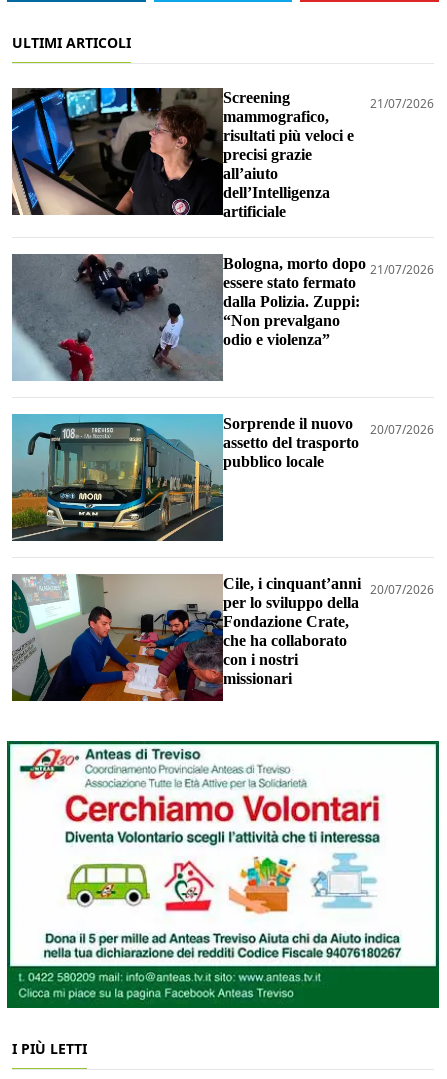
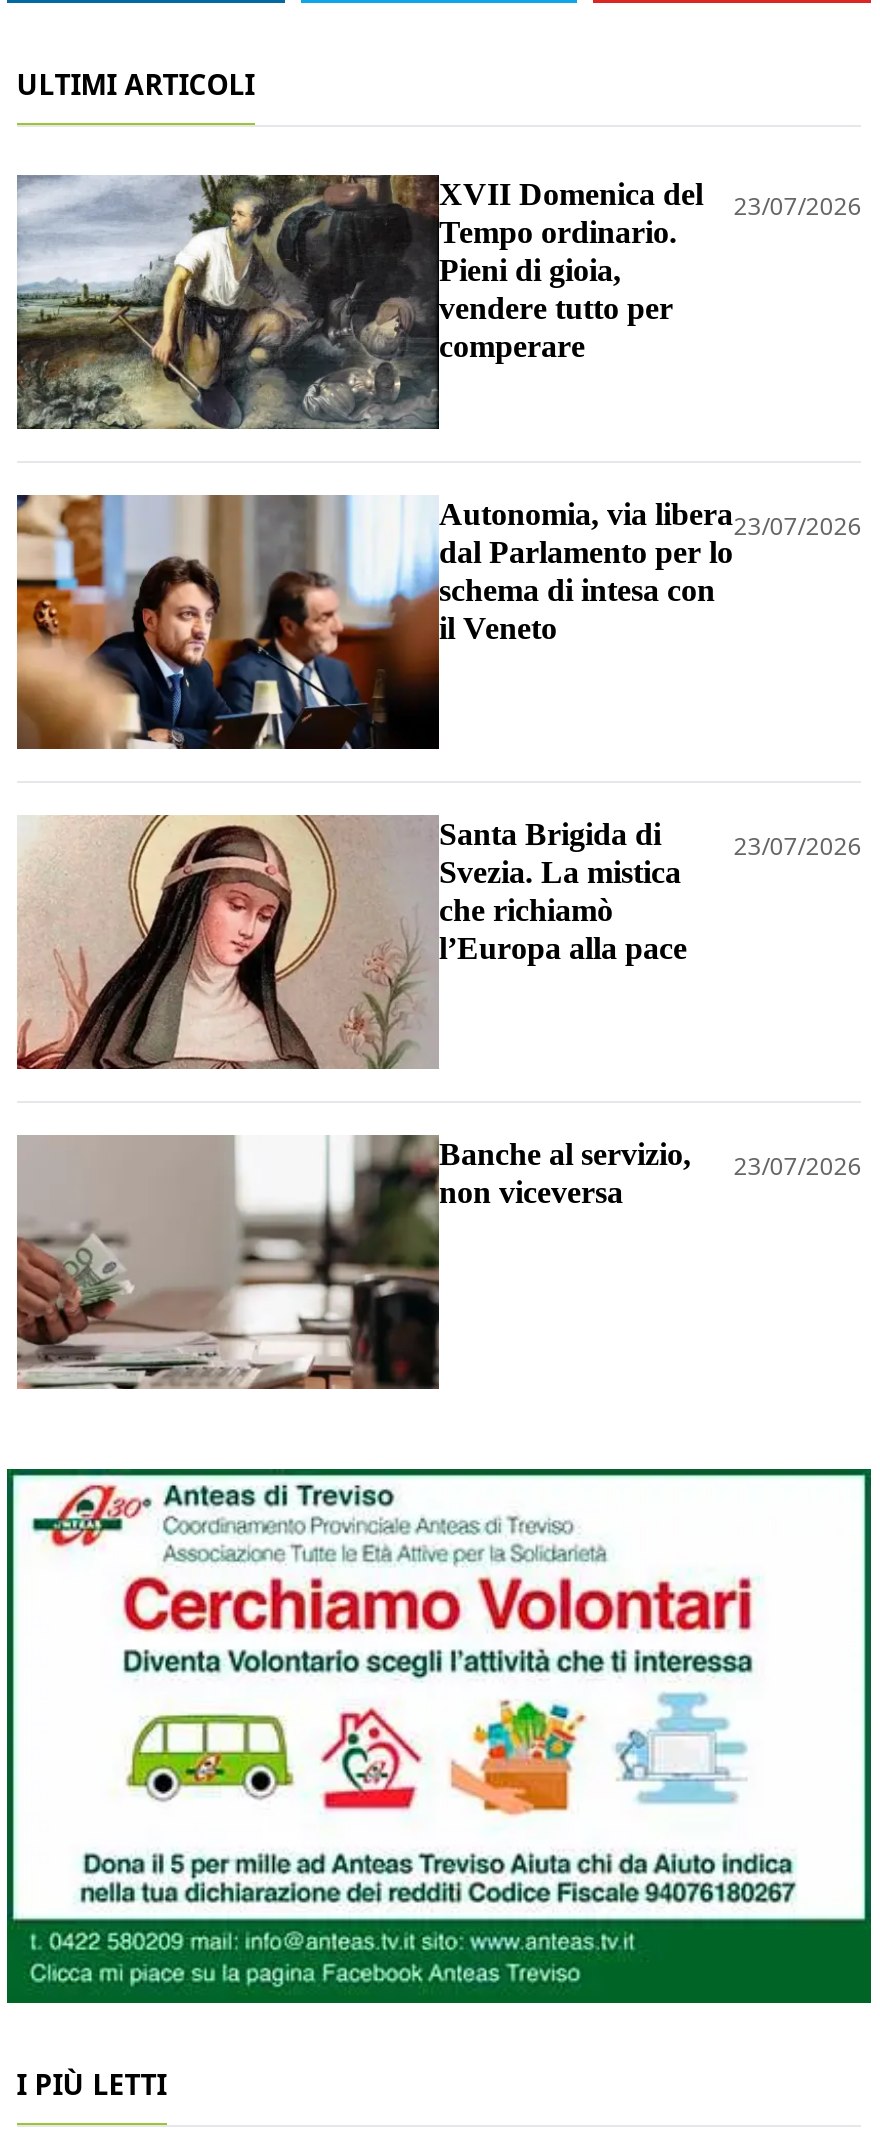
[11,87,354,220] [image] | Screening | mammografico, | risultati più veloci e | precisi grazie | all’aiuto | dell’Intelligenza | artificiale -> [15,173,703,431] [image] | XVII Domenica del | Tempo ordinario. | Pieni di gioia, | vendere tutto per | comperare
[370,95,434,112] 21/07/2026 -> [733,188,861,222] 23/07/2026
[11,253,366,382] [image] | Bologna, morto dopo | essere stato fermato | dalla Polizia. Zuppi: | “Non prevalgano | odio e violenza” -> [15,495,733,751] [image] | Autonomia, via libera | dal Parlamento per lo | schema di intesa con | il Veneto
[370,261,434,278] 21/07/2026 -> [733,509,861,543] 23/07/2026
[11,413,359,542] [image] | Sorprende il nuovo | assetto del trasporto | pubblico locale -> [15,813,687,1071] [image] | Santa Brigida di | Svezia. La mistica | che richiamò | l’Europa alla pace
[370,421,434,438] 20/07/2026 -> [733,829,861,863] 23/07/2026
[12,574,361,702] [image] | Cile, i cinquant’anni | per lo sviluppo della | Fondazione Crate, | che ha collaborato | con i nostri | missionari -> [17,1135,691,1391] [image] | Banche al servizio, | non viceversa
[370,581,434,598] 20/07/2026 -> [733,1149,861,1183] 23/07/2026

